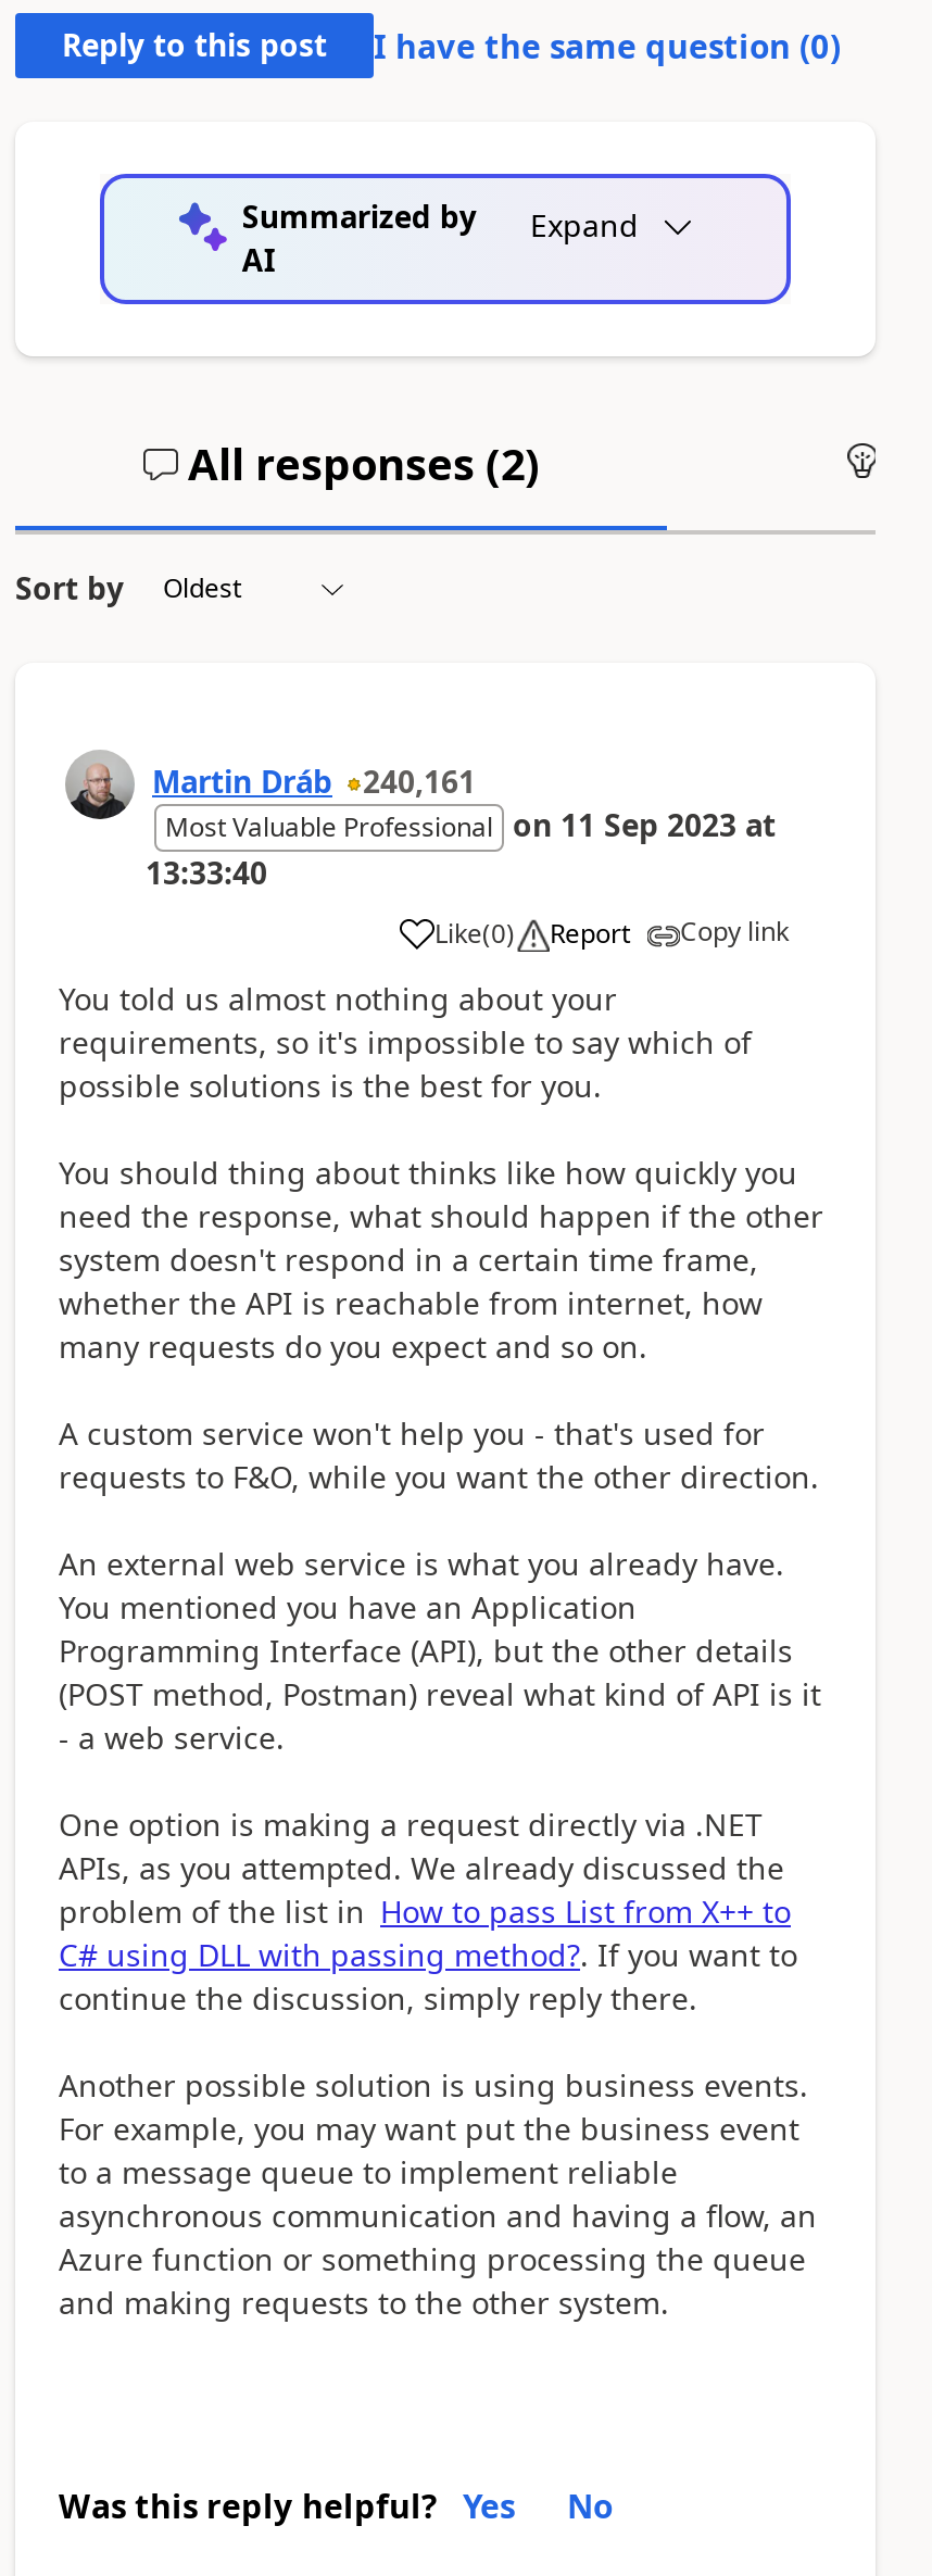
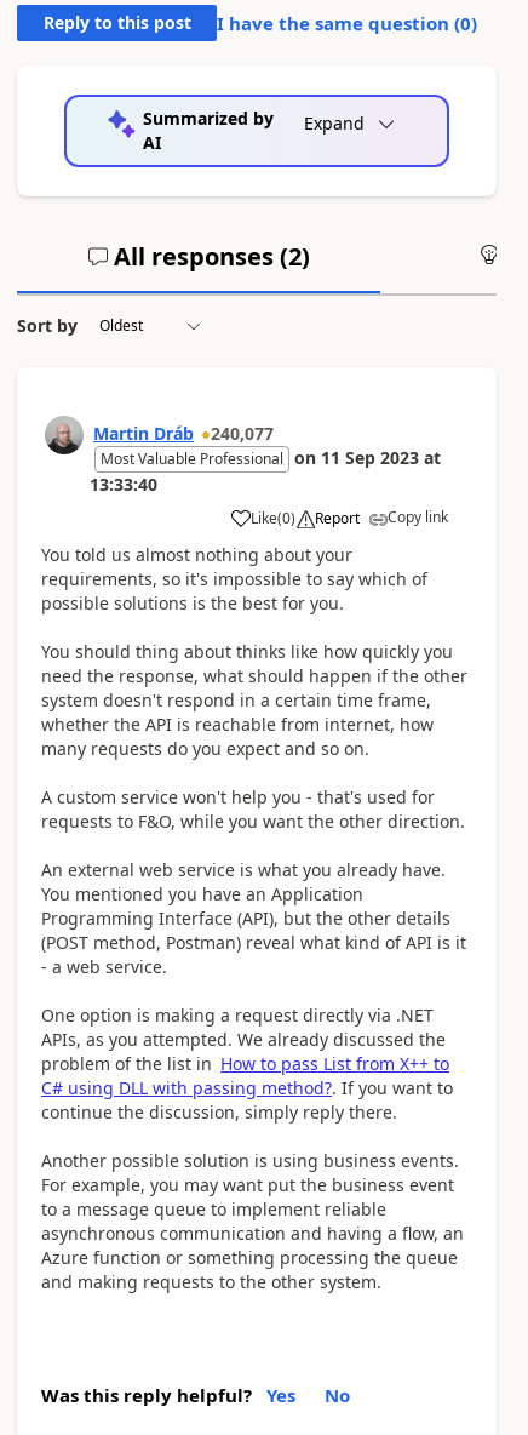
[152,759,476,801] Martin Dráb 240,161 -> [93,421,274,444] Martin Dráb 240,077

